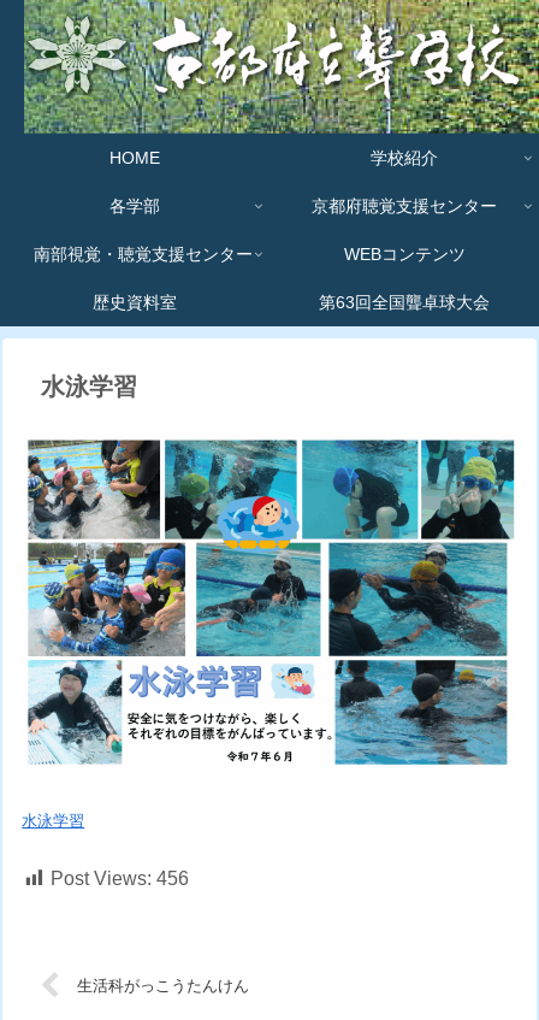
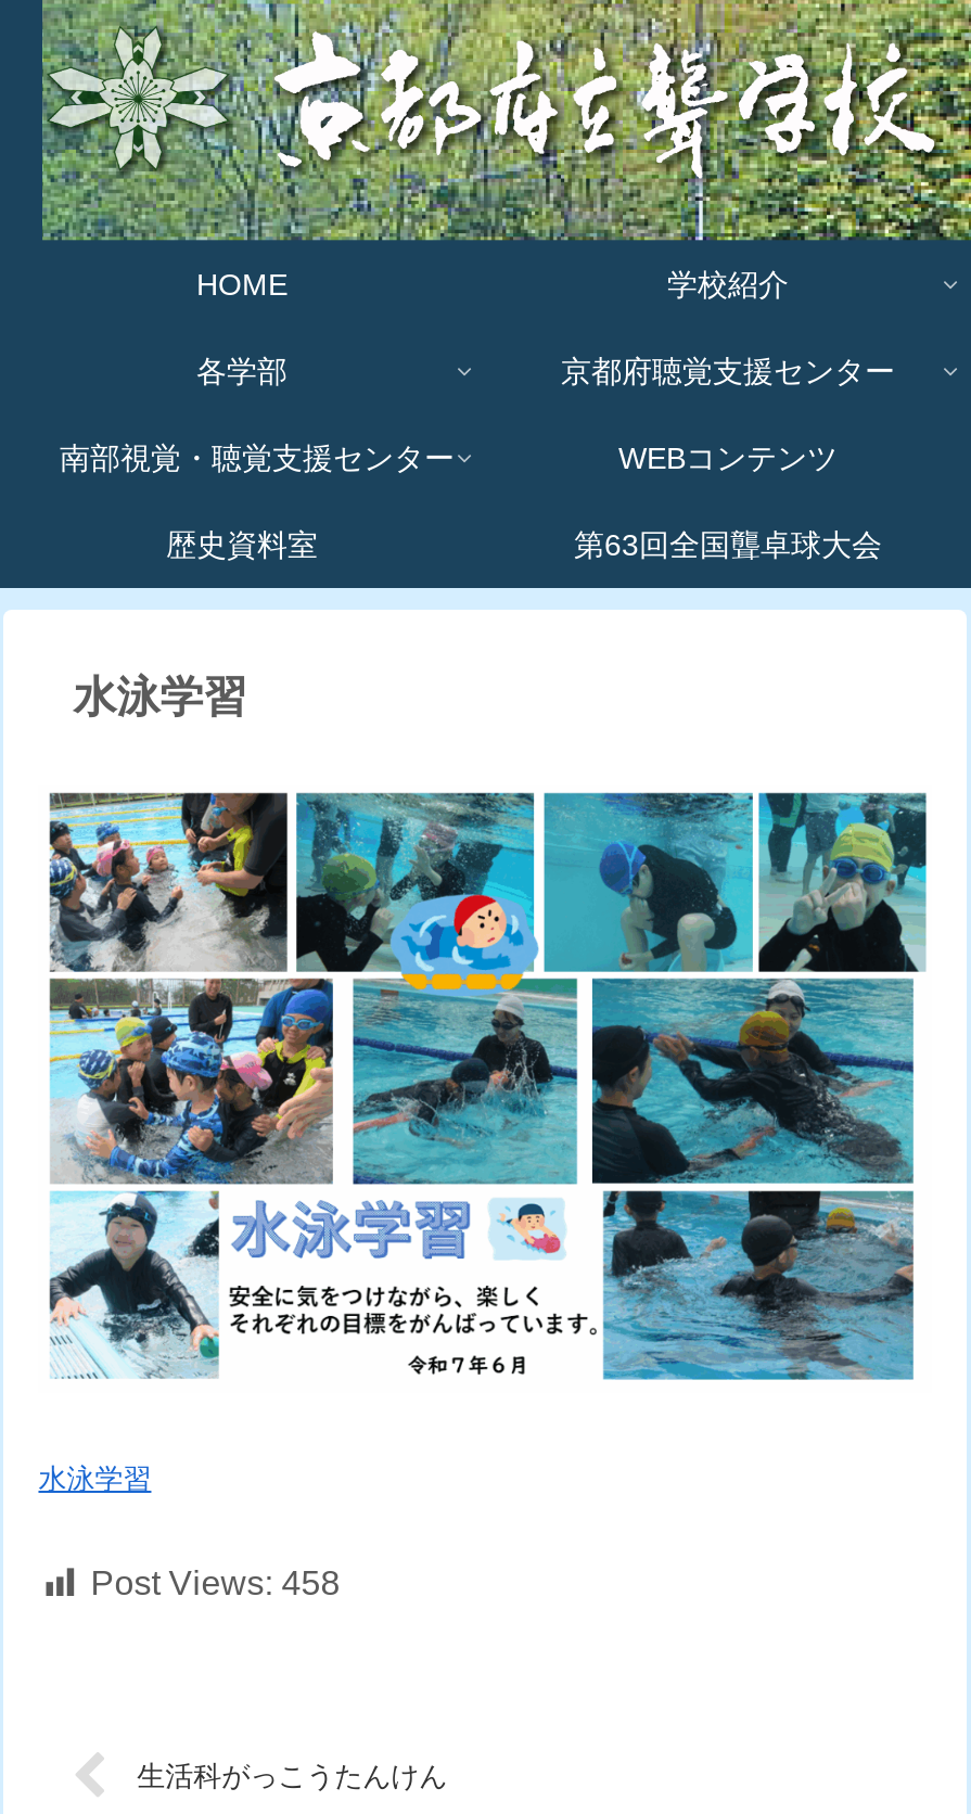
[51,869,189,889] Post Views: 456 -> [90,1565,340,1602] Post Views: 458

